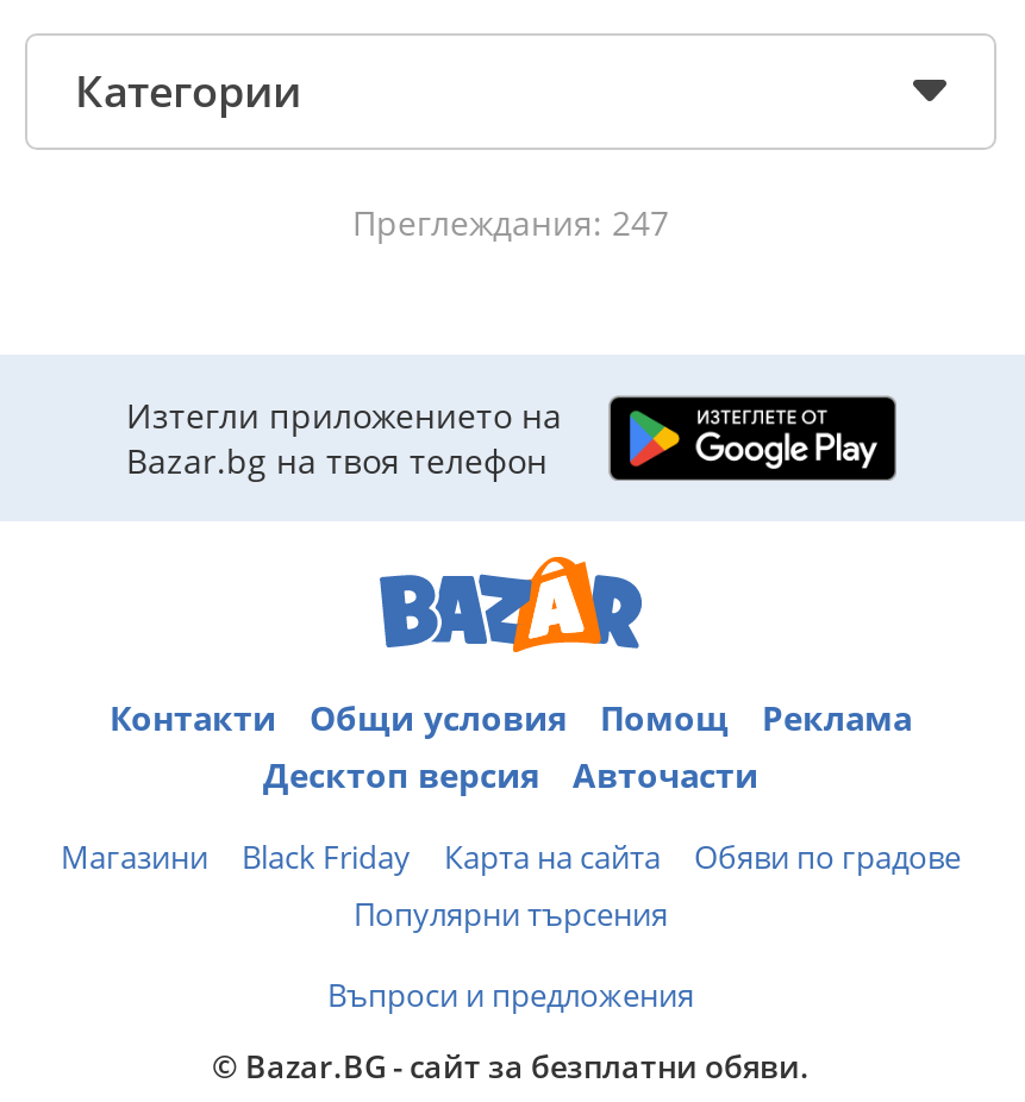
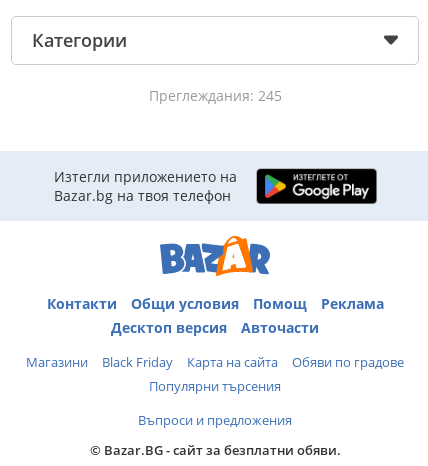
[352,200,669,245] Преглеждания: 247 -> [148,86,281,105] Преглеждания: 245

